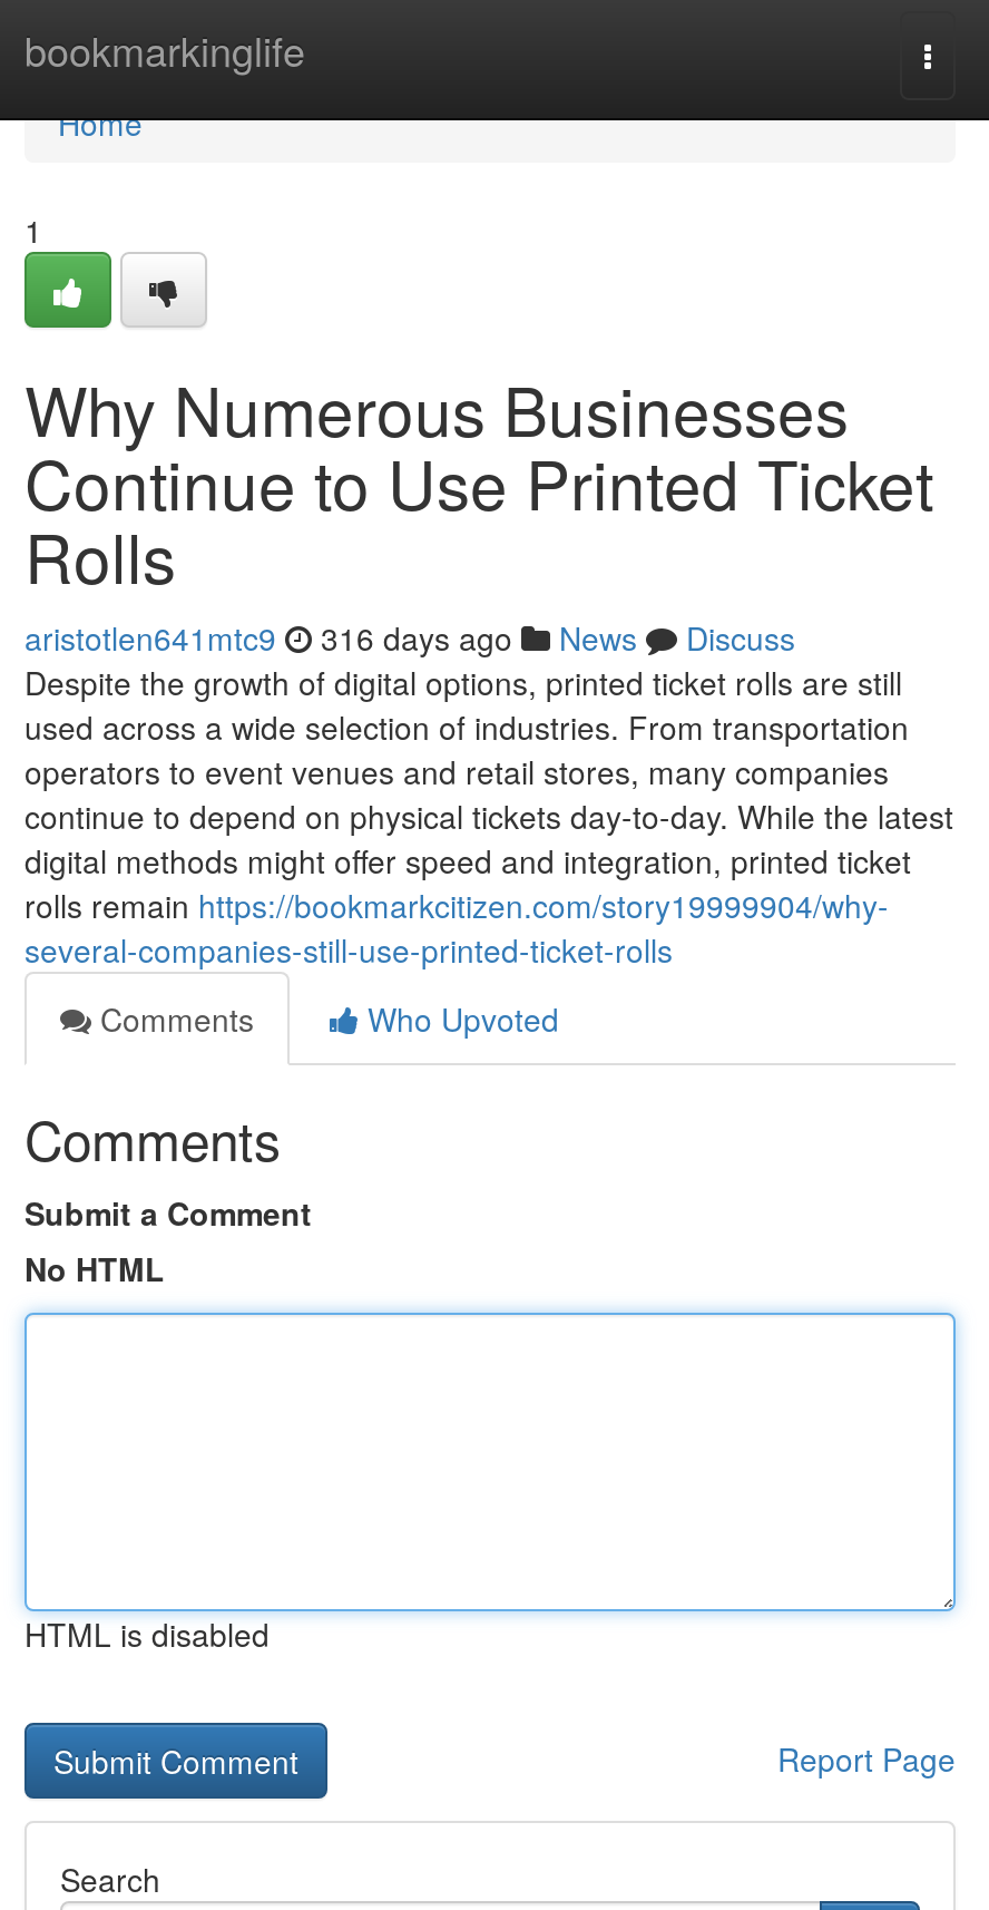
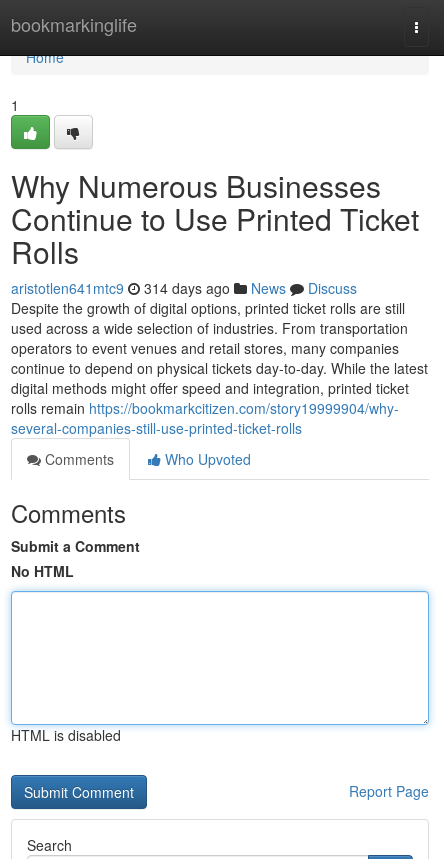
[25,615,795,660] aristotlen641mtc9 316 days ago News Discuss -> [11,278,357,298] aristotlen641mtc9 314 days ago News Discuss

